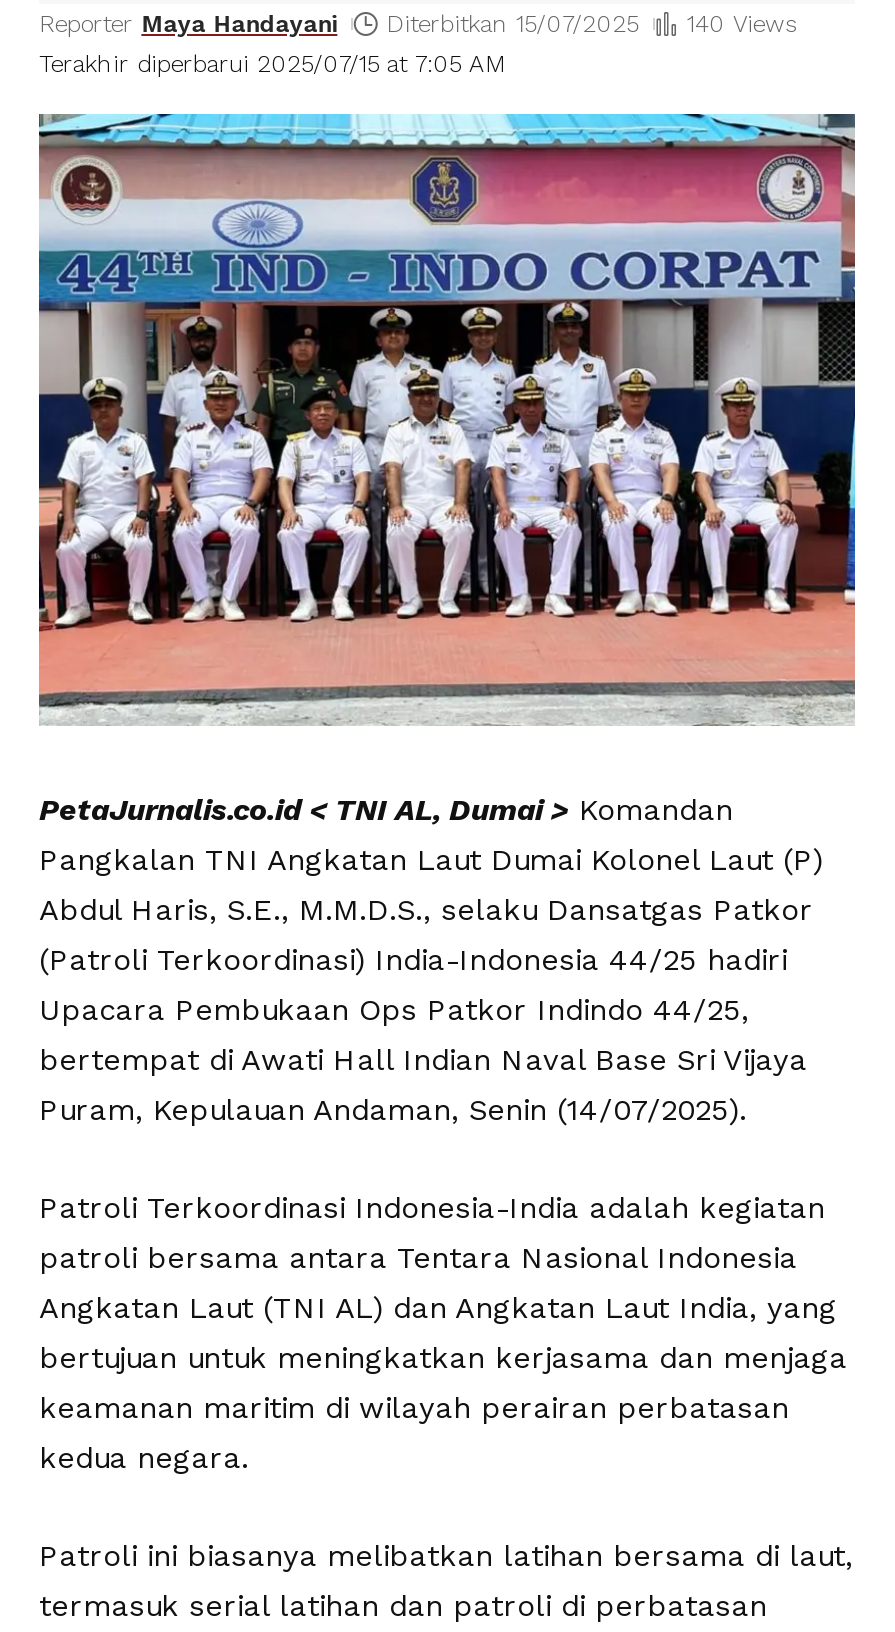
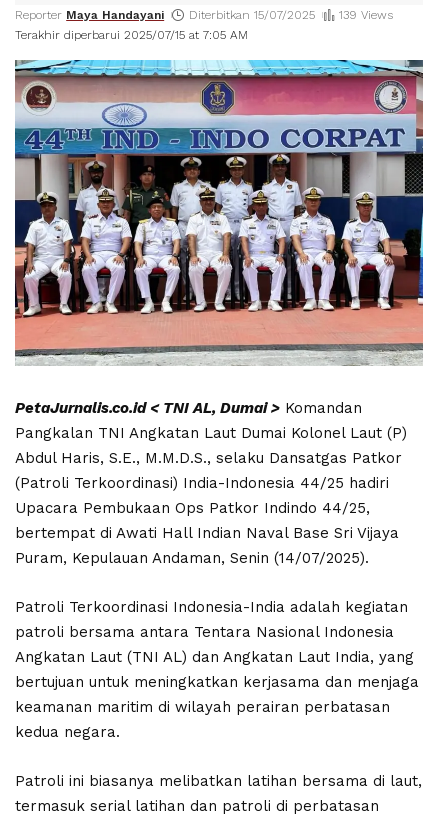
[39,10,797,38] Reporter Maya Handayani Diterbitkan 15/07/2025 140 Views -> [15,8,393,22] Reporter Maya Handayani Diterbitkan 15/07/2025 139 Views

